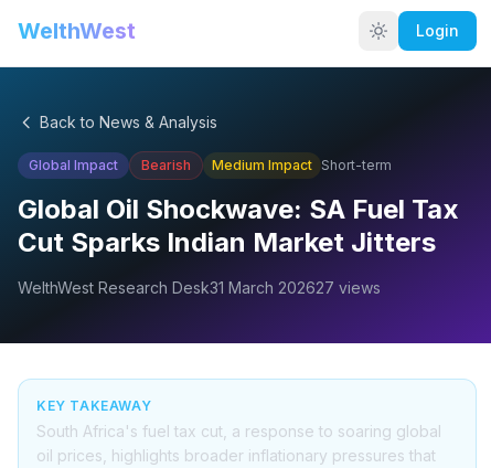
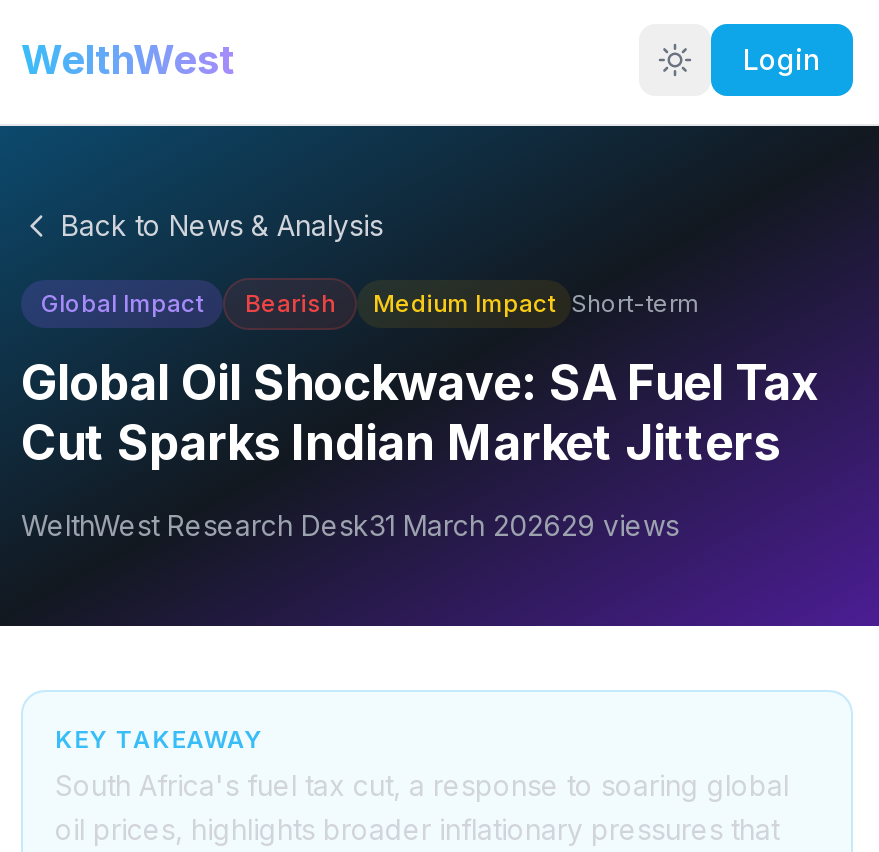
[18,278,381,297] WelthWest Research Desk31 March 202627 views -> [21,508,679,542] WelthWest Research Desk31 March 202629 views

